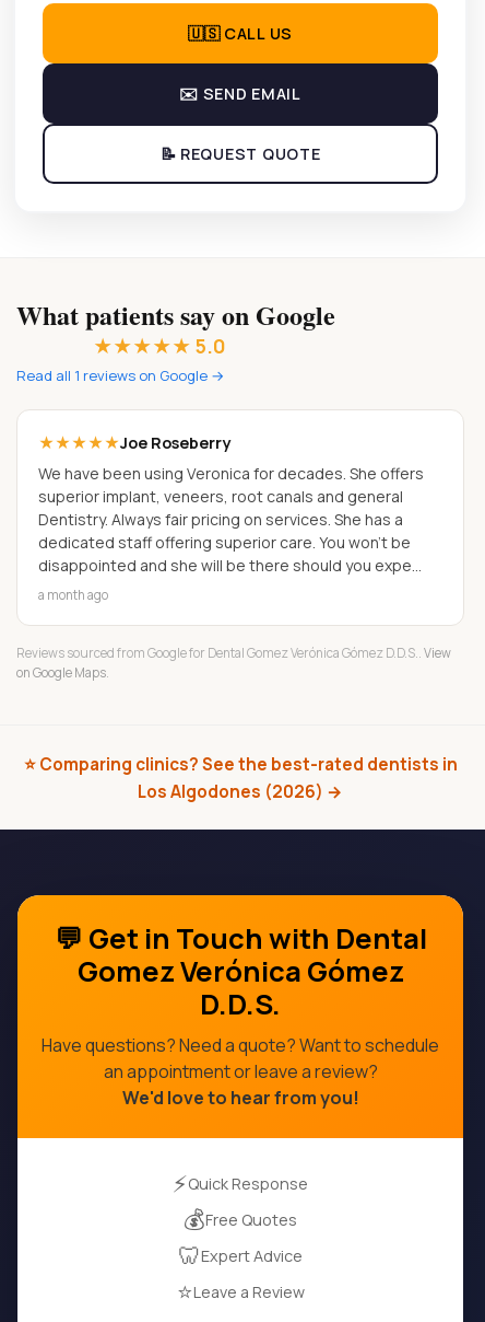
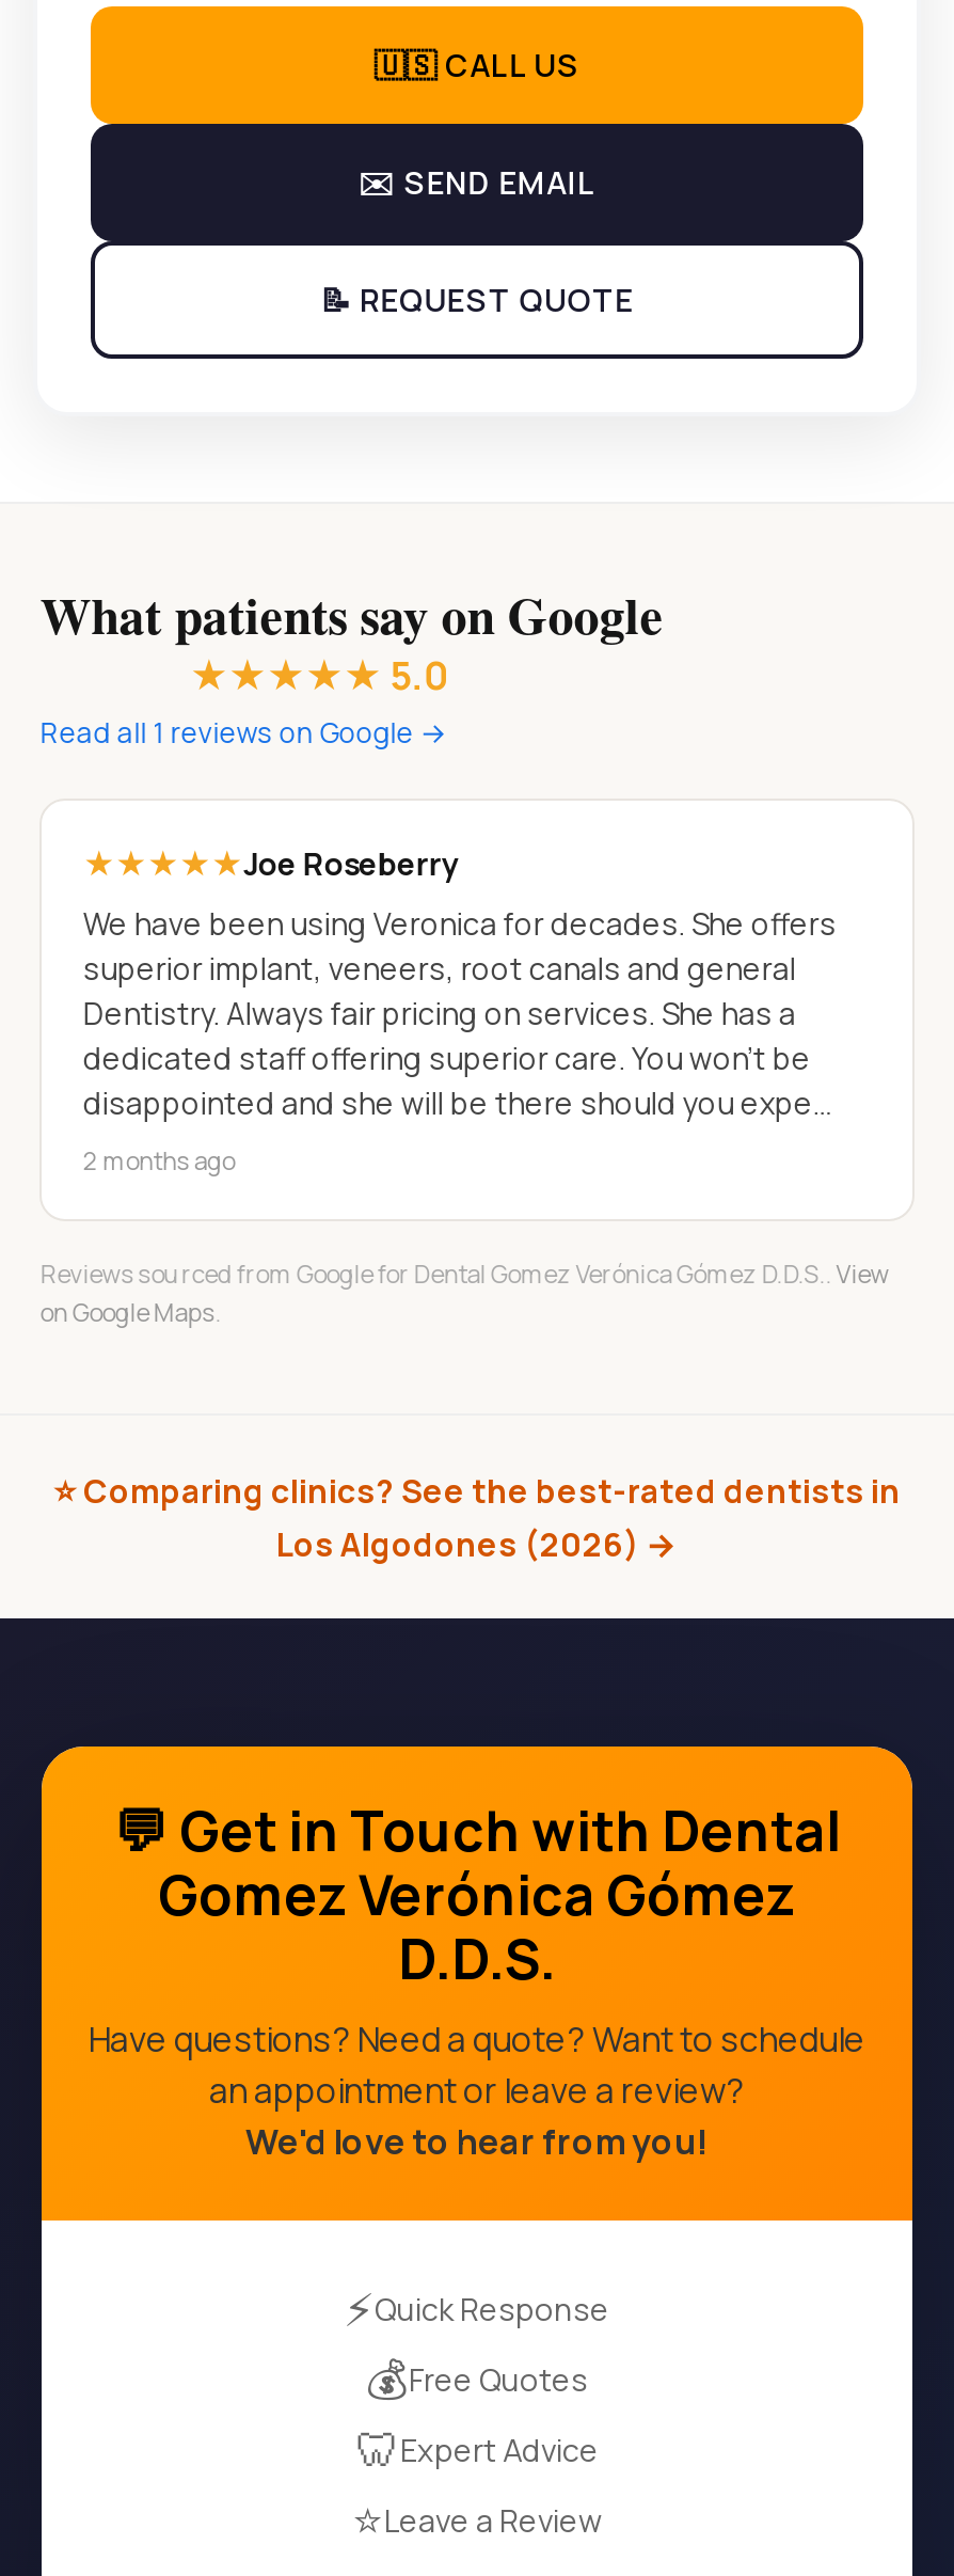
[39,587,109,603] a month ago -> [83,1145,235,1177] 2 months ago

